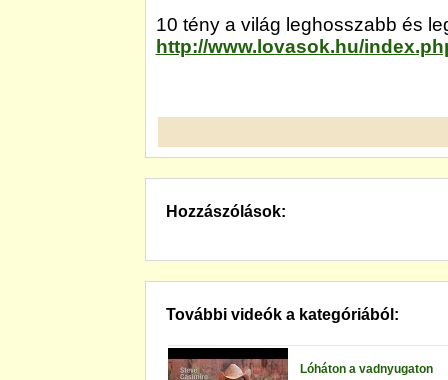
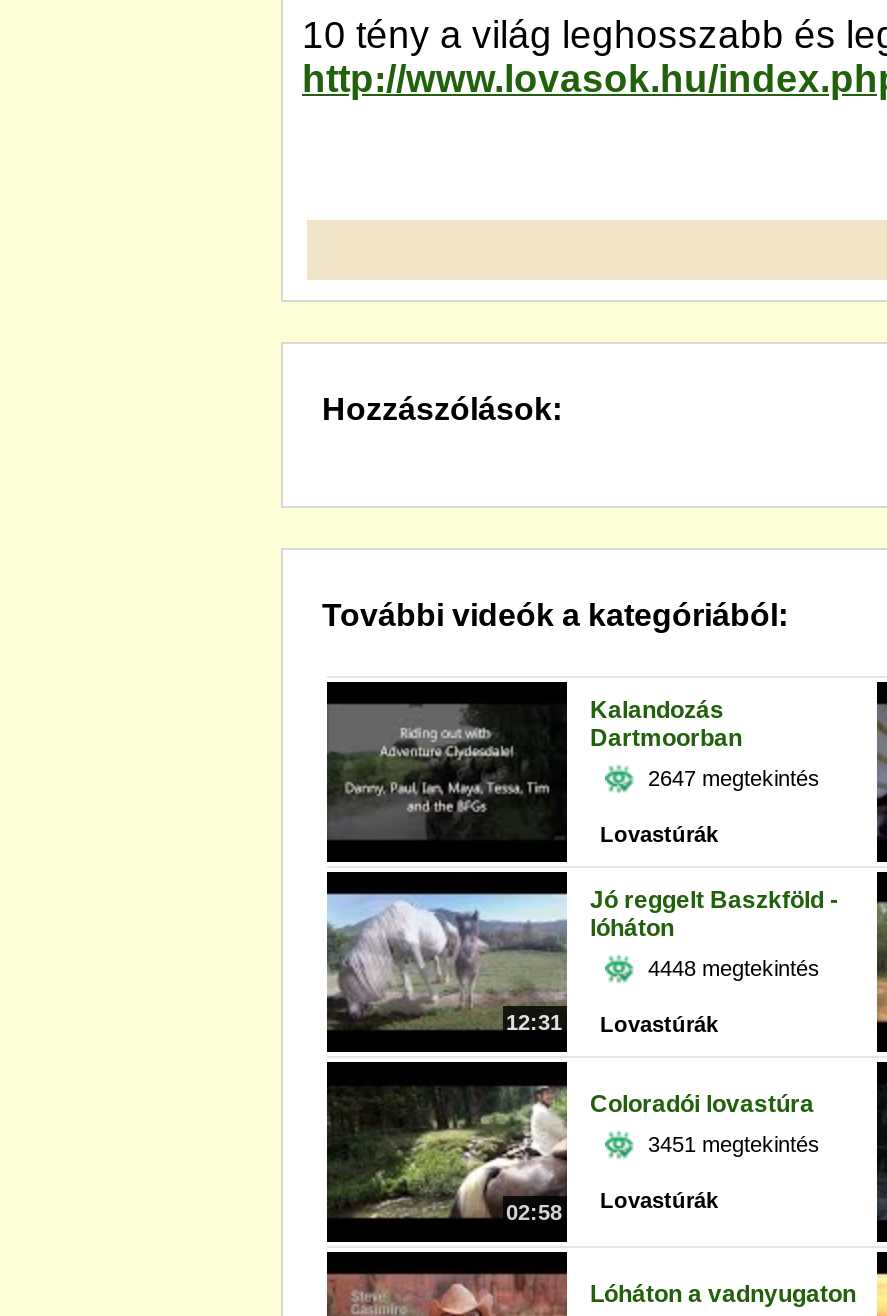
none -> [325,704,569,1244] [image] | 12:31
none -> [506,1200,562,1224] 02:58
none -> [590,696,820,846] Kalandozás | Dartmoorban | 2647 megtekintés | Lovastúrák
none -> [590,886,838,1036] Jó reggelt Baszkföld - | lóháton | 4448 megtekintés | Lovastúrák
none -> [590,1090,820,1212] Coloradói lovastúra | 3451 megtekintés | Lovastúrák

